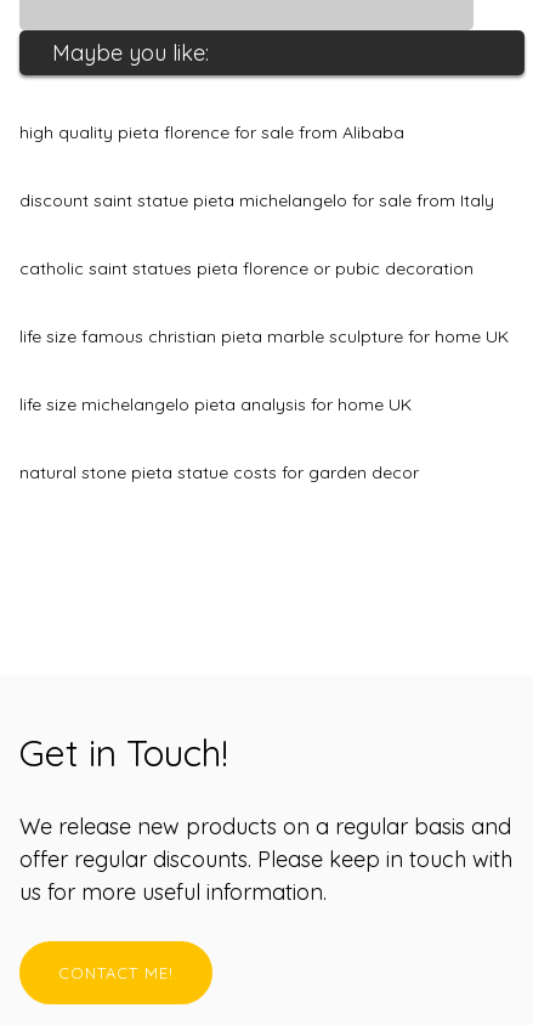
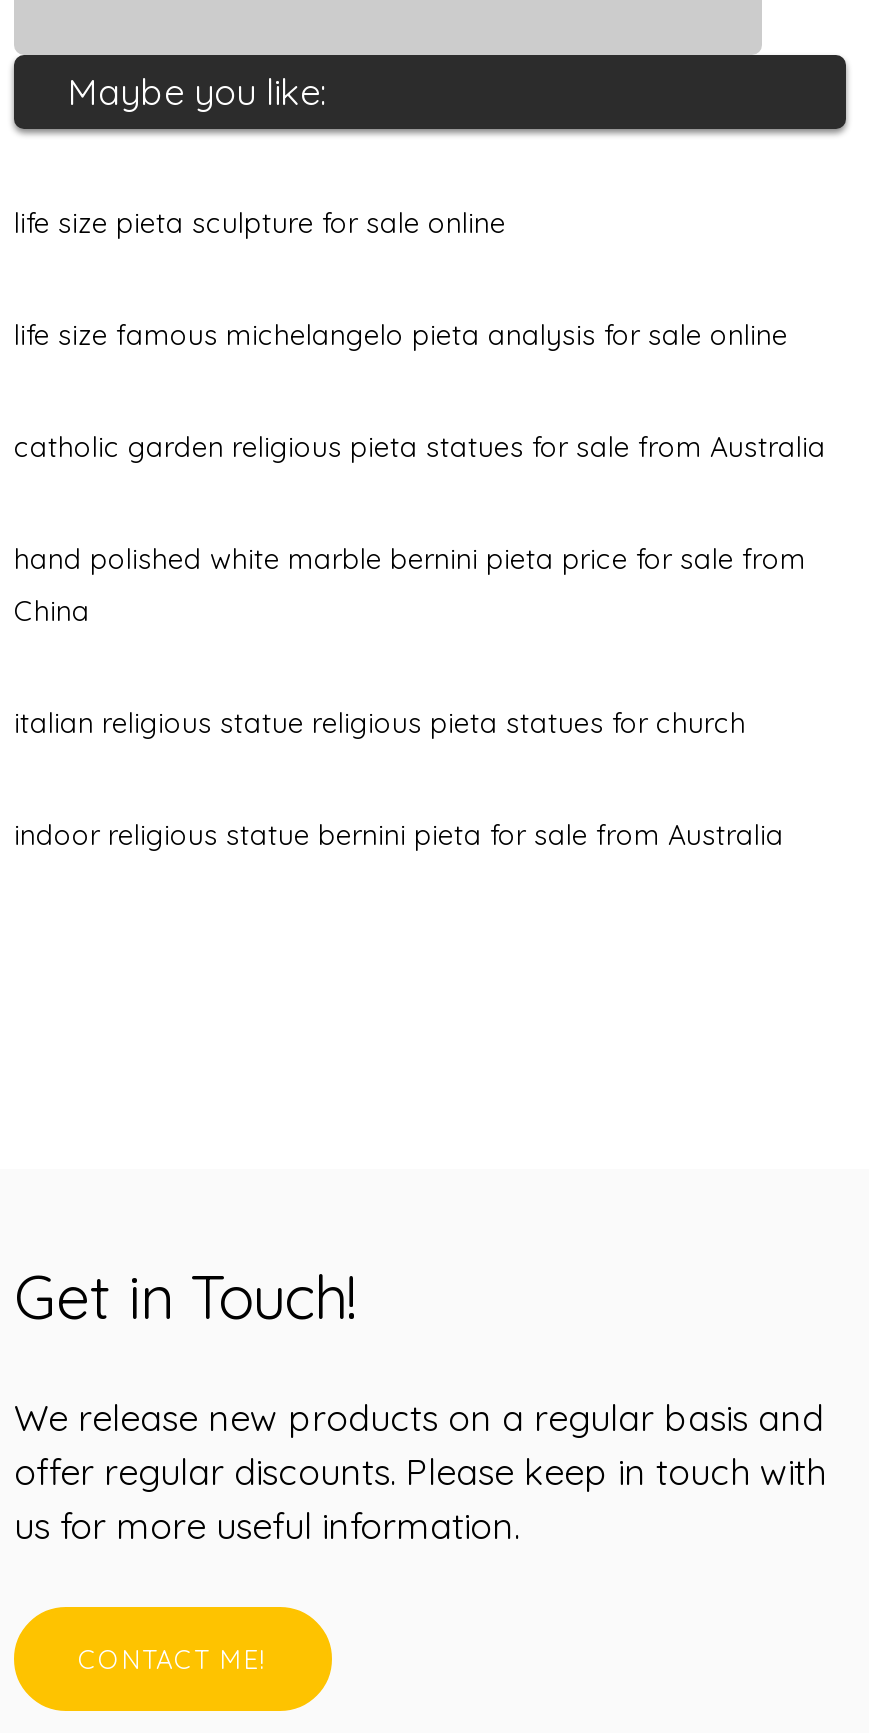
[19,121,404,143] high quality pieta florence for sale from Alibaba -> [14,205,506,241] life size pieta sculpture for sale online
[19,189,494,211] discount saint statue pieta michelangelo for sale from Italy -> [14,317,788,353] life size famous michelangelo pieta analysis for sale online
[19,257,474,279] catholic saint statues pieta florence or pubic decoration -> [14,429,826,465] catholic garden religious pieta statues for sale from Australia
[19,325,509,347] life size famous christian pieta marble sculpture for home UK -> [14,541,806,629] hand polished white marble bernini pieta price for sale from | China
[19,393,412,415] life size michelangelo pieta analysis for home UK -> [14,705,746,741] italian religious statue religious pieta statues for church
[19,461,419,483] natural stone pieta statue costs for garden decor -> [14,817,784,853] indoor religious statue bernini pieta for sale from Australia

